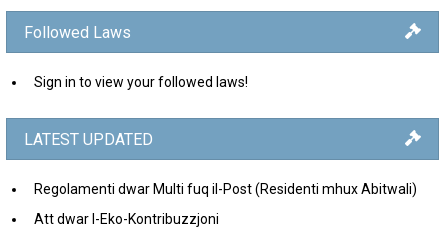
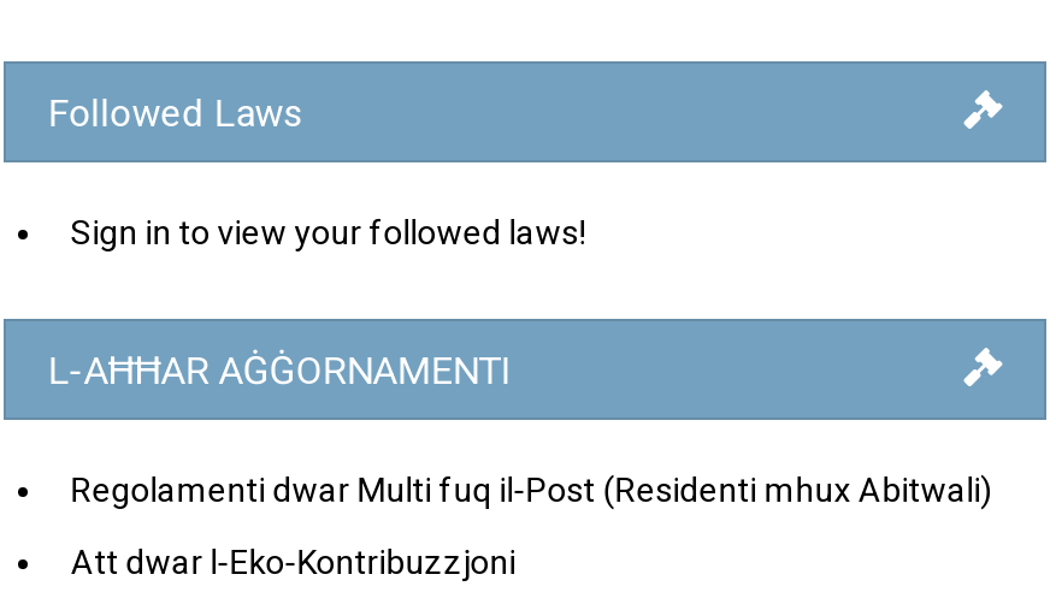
[24,130,153,149] LATEST UPDATED -> [47,347,512,393] L-AĦĦAR AĠĠORNAMENTI

